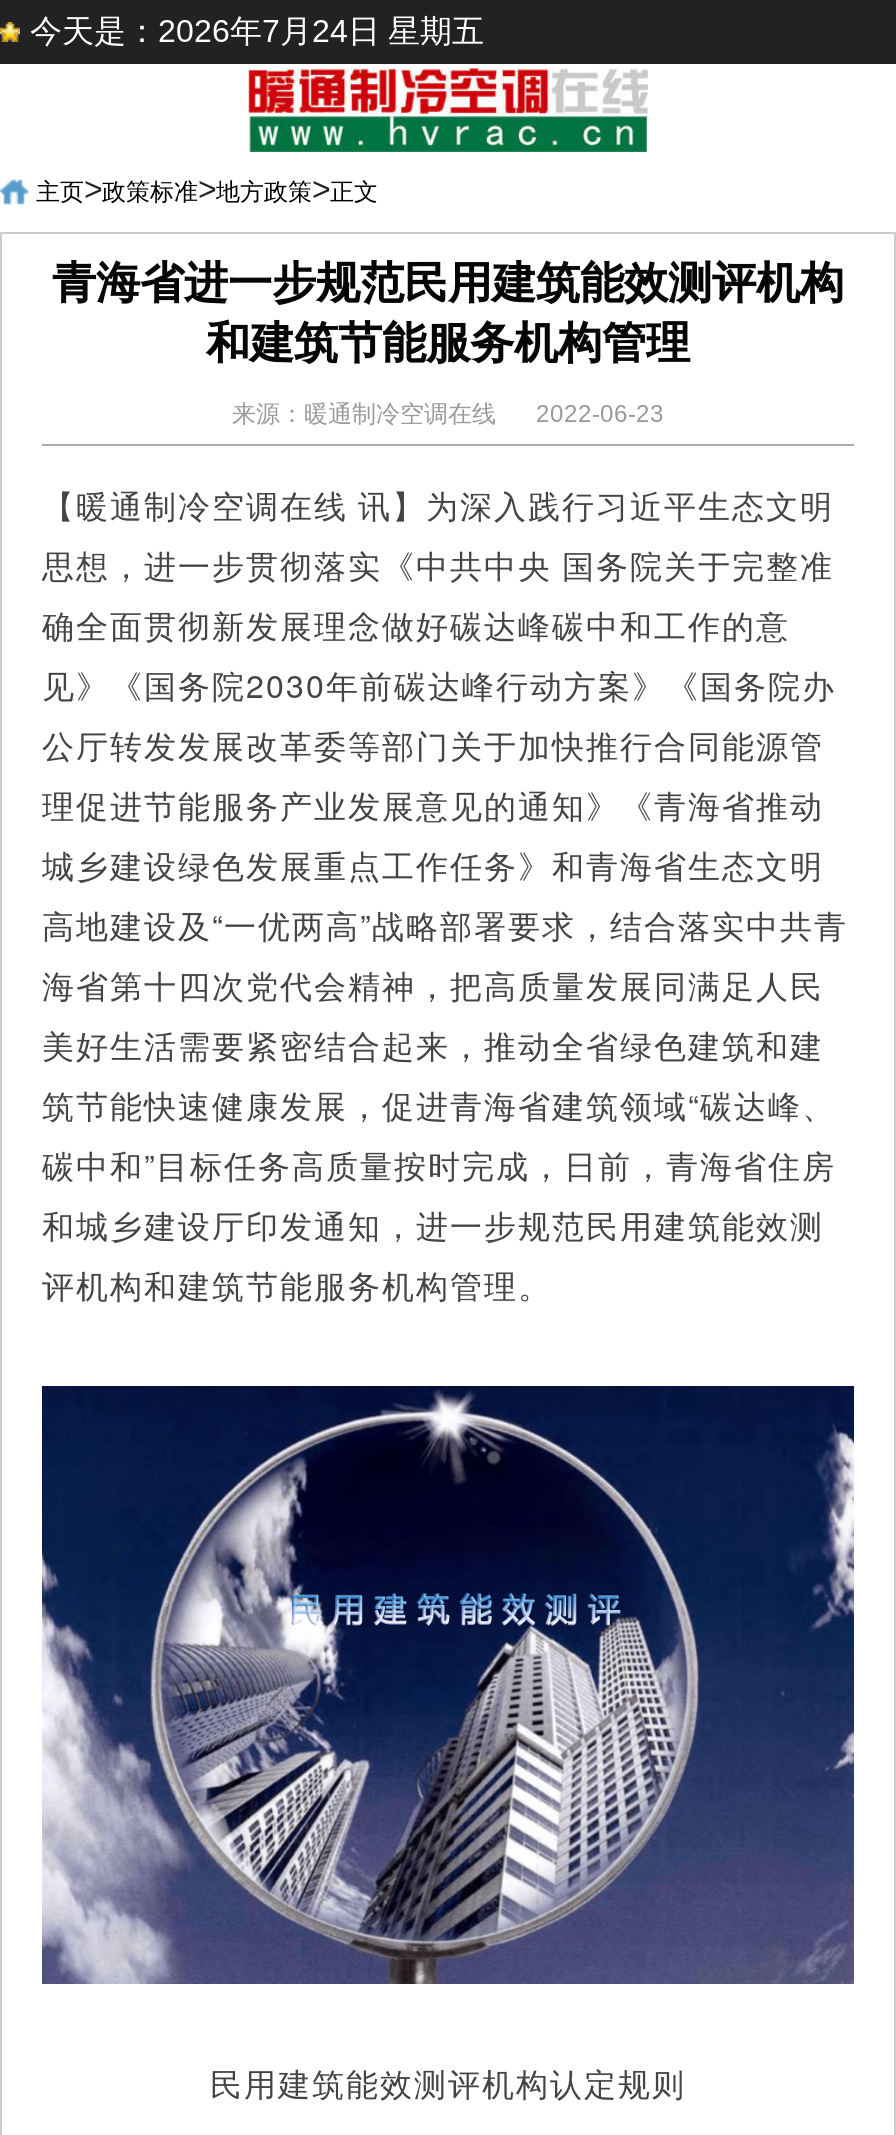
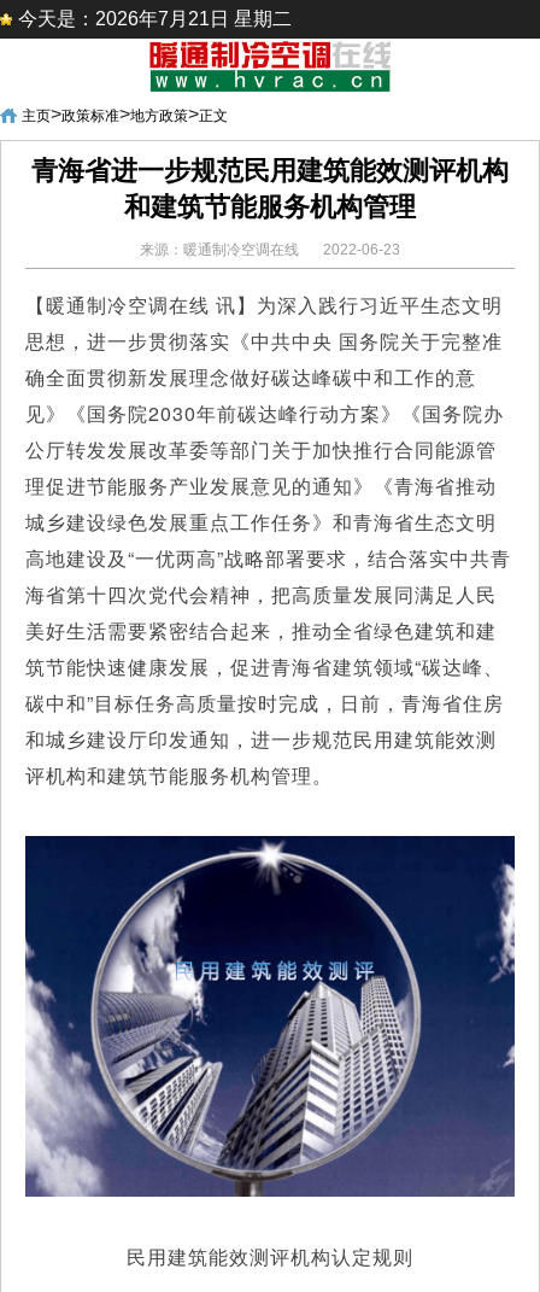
[30,14,484,48] 今天是：2026年7月24日 星期五 -> [18,8,292,29] 今天是：2026年7月21日 星期二

